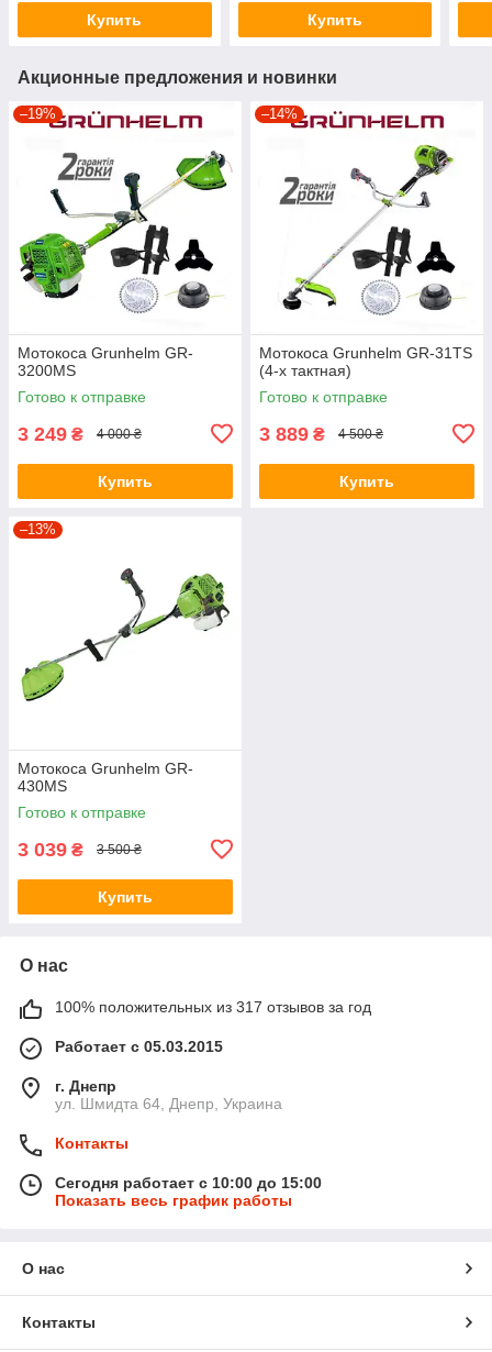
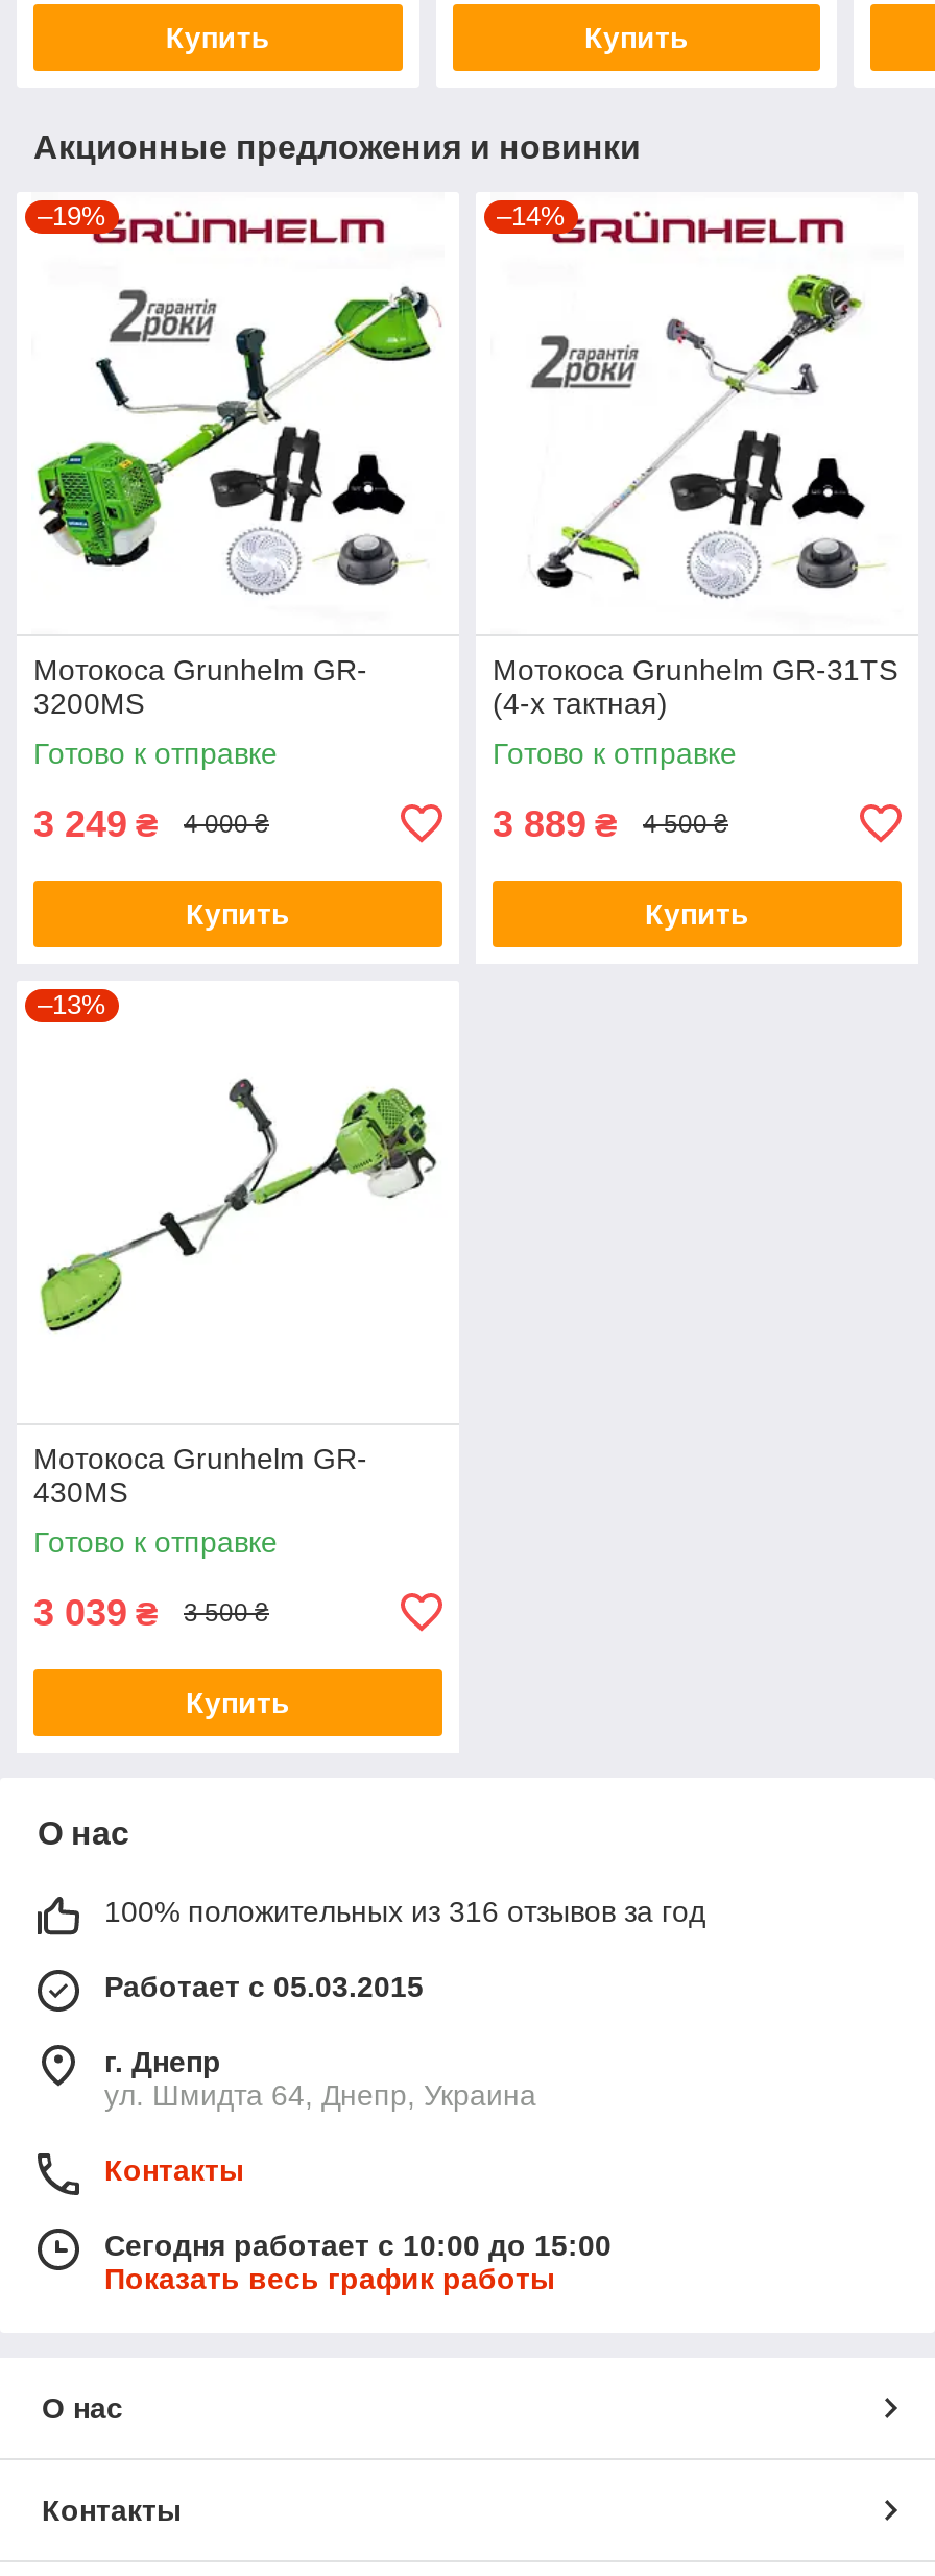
[55,998,371,1015] 100% положительных из 317 отзывов за год -> [104,1894,705,1928] 100% положительных из 316 отзывов за год

